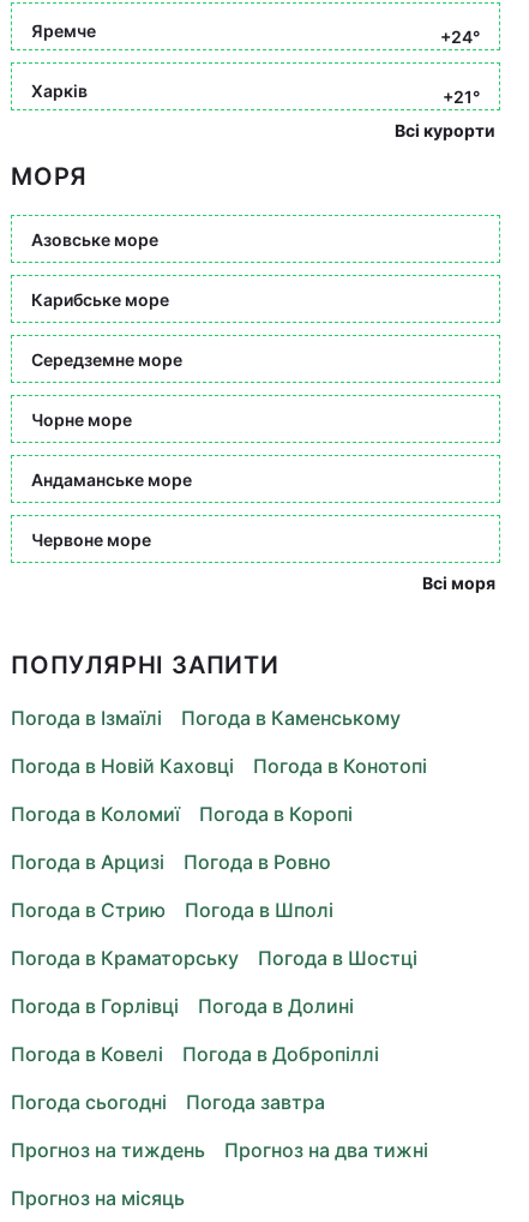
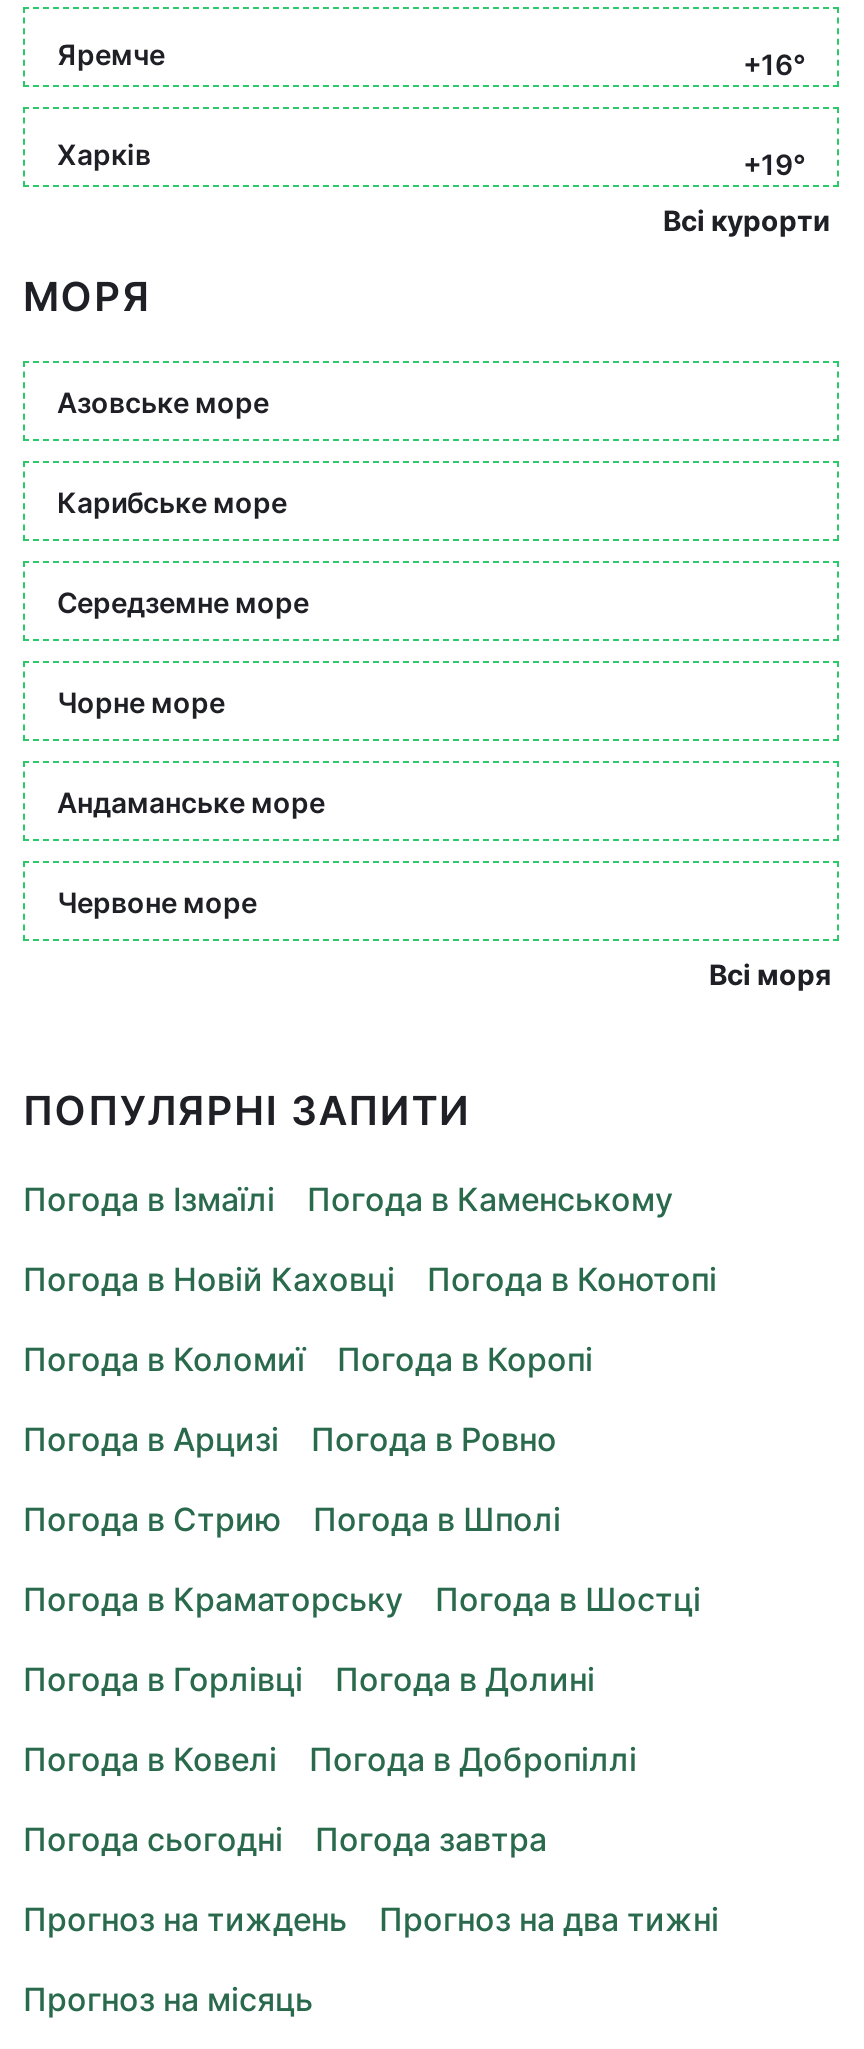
[440,26,480,47] +24° -> [743,47,805,81] +16°
[443,86,480,107] +21° -> [743,147,805,181] +19°

